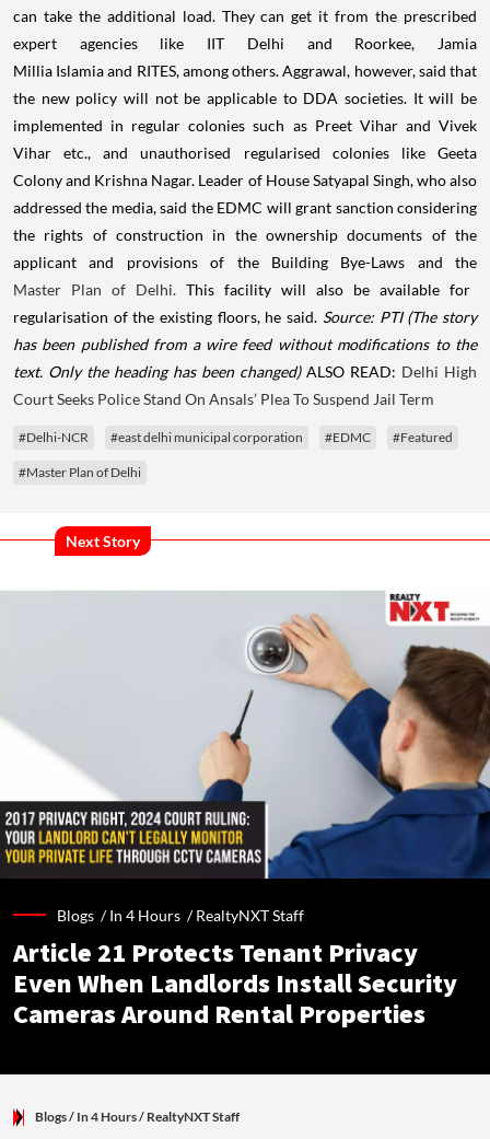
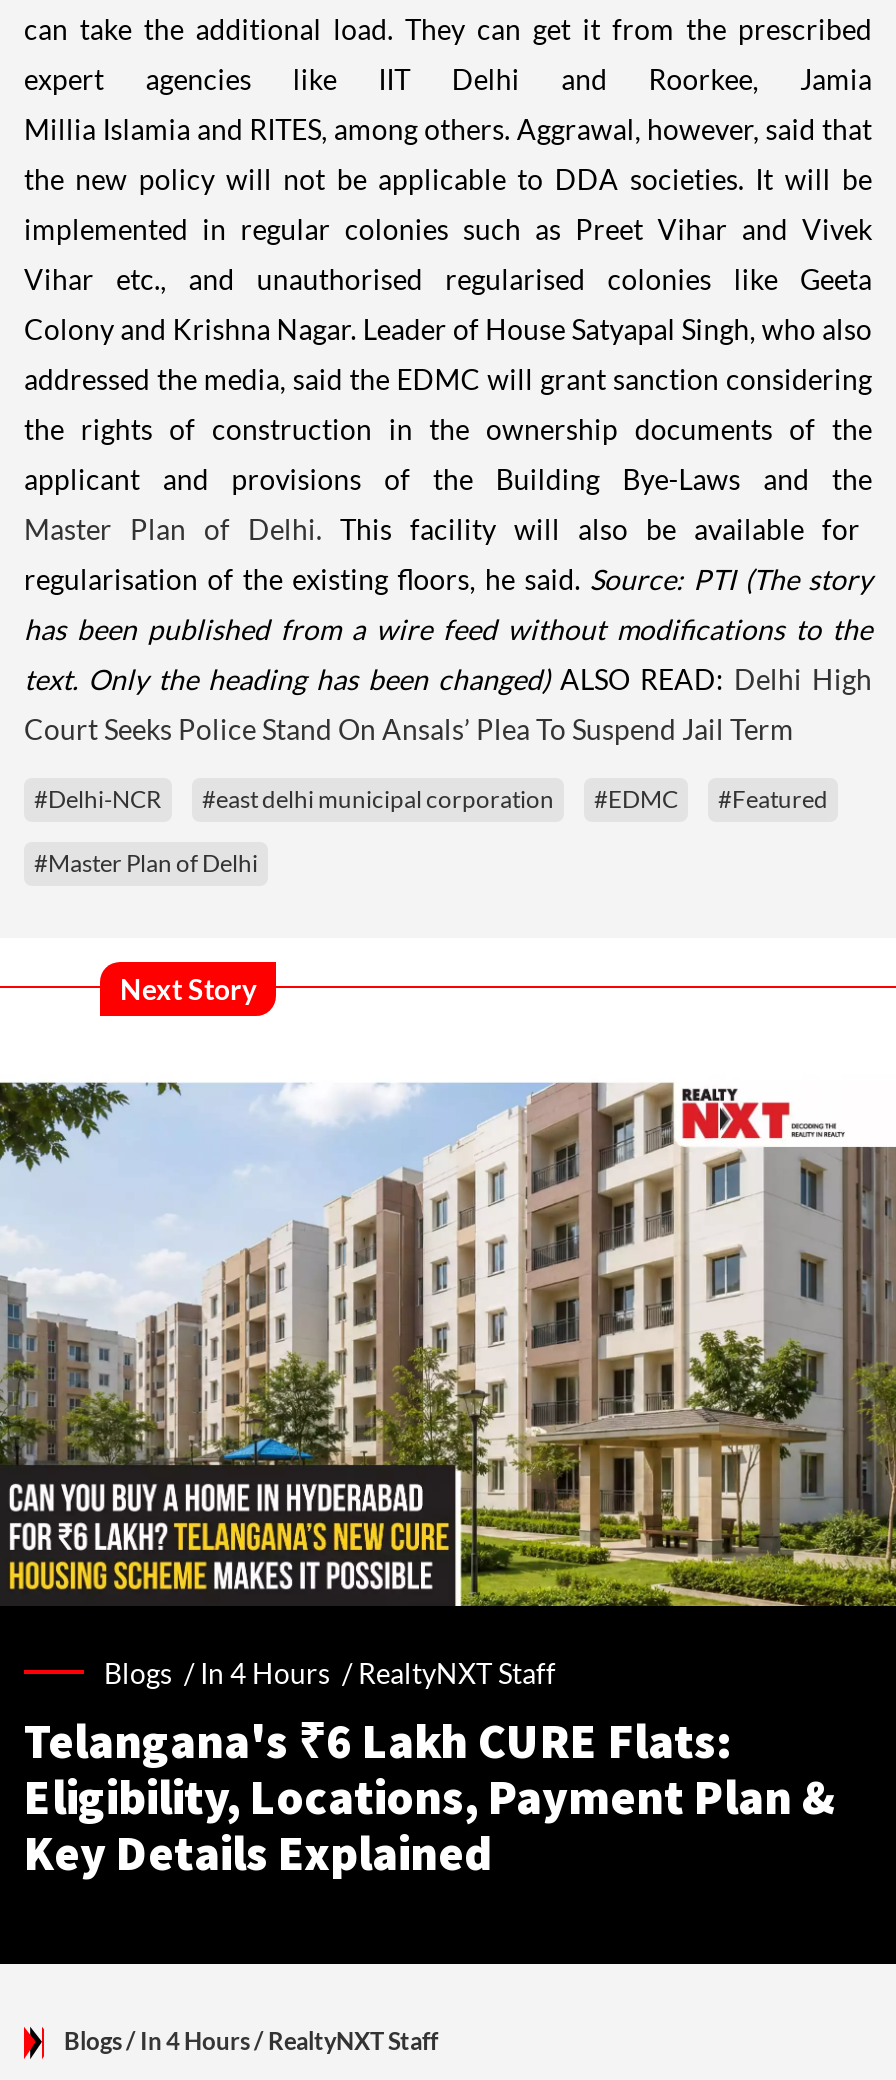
[3,591,487,880] [image] -> [6,1082,890,1608] [image]
[13,938,457,1031] Article 21 Protects Tenant Privacy | Even When Landlords Install Security | Cameras Around Rental Properties -> [24,1714,836,1884] Telangana's ₹6 Lakh CURE Flats: | Eligibility, Locations, Payment Plan & | Key Details Explained

